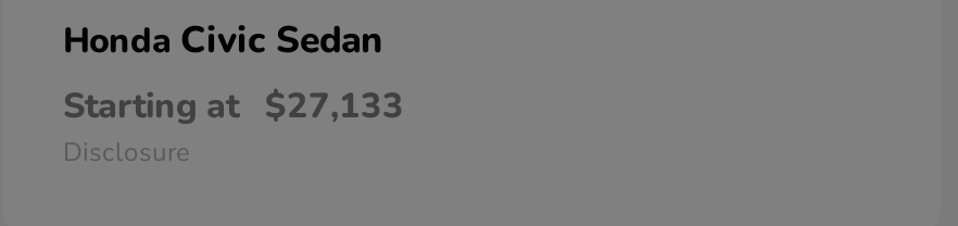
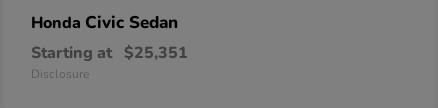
[63,83,404,130] Starting at $27,133 -> [31,42,188,64] Starting at $25,351

